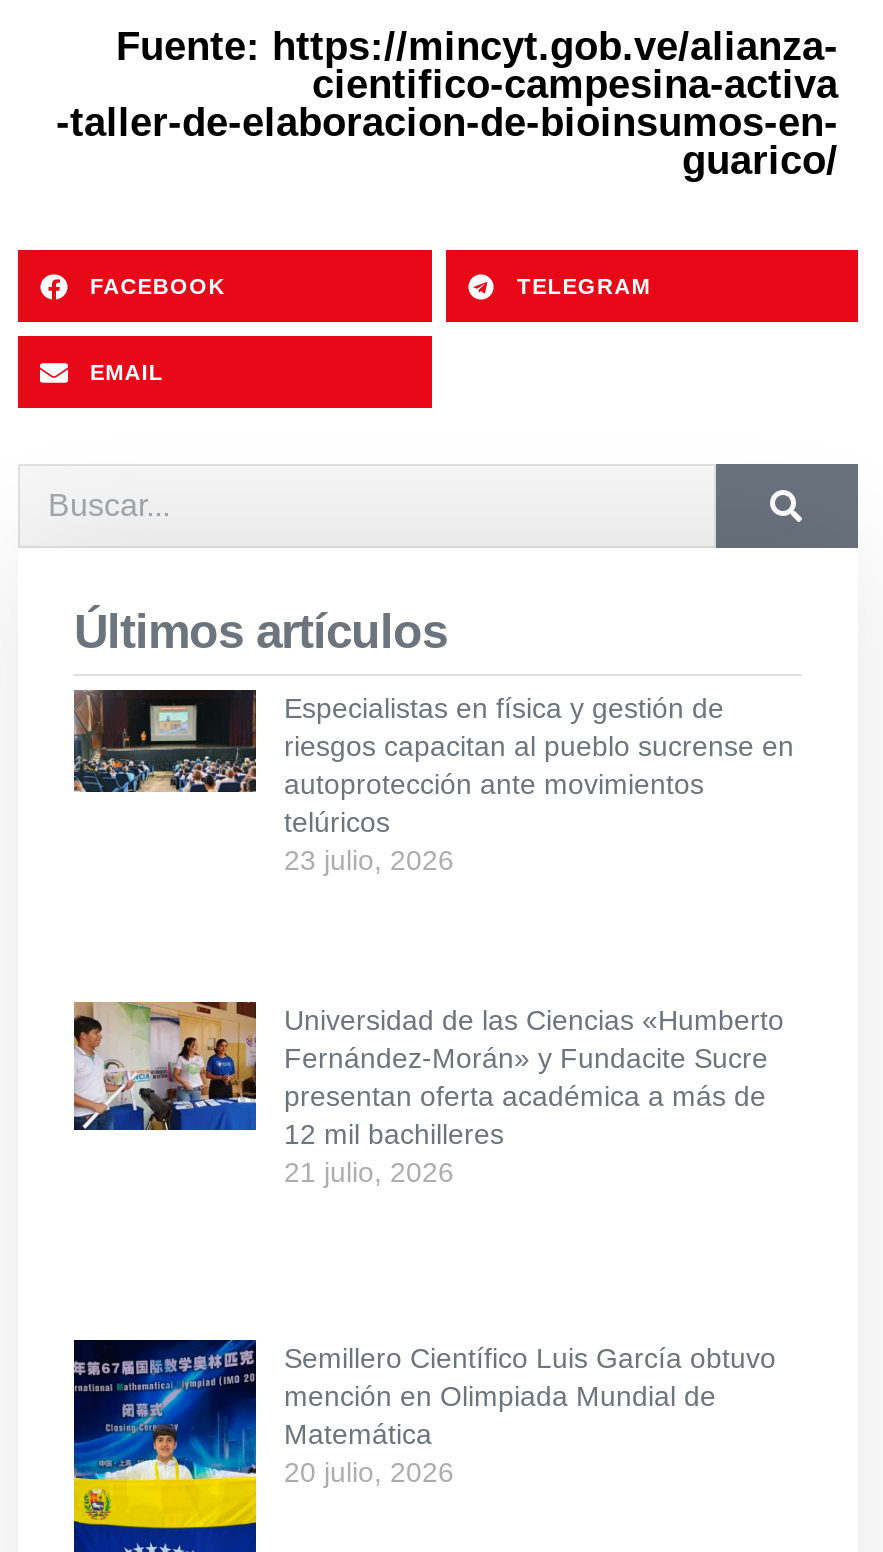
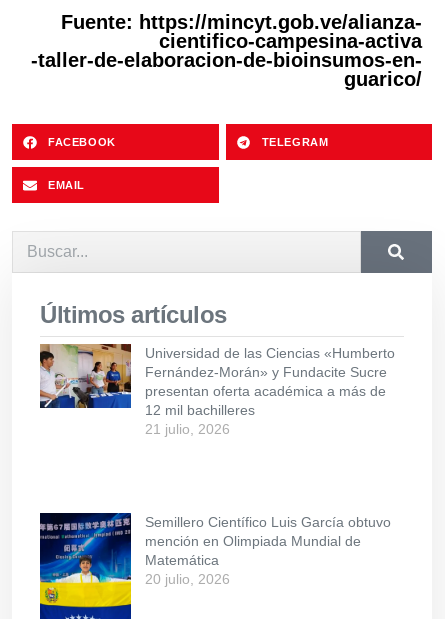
[72,688,794,877] [image] | Especialistas en física y gestión de | riesgos capacitan al pueblo sucrense en | autoprotección ante movimientos | telúricos | 23 julio, 2026 -> none

